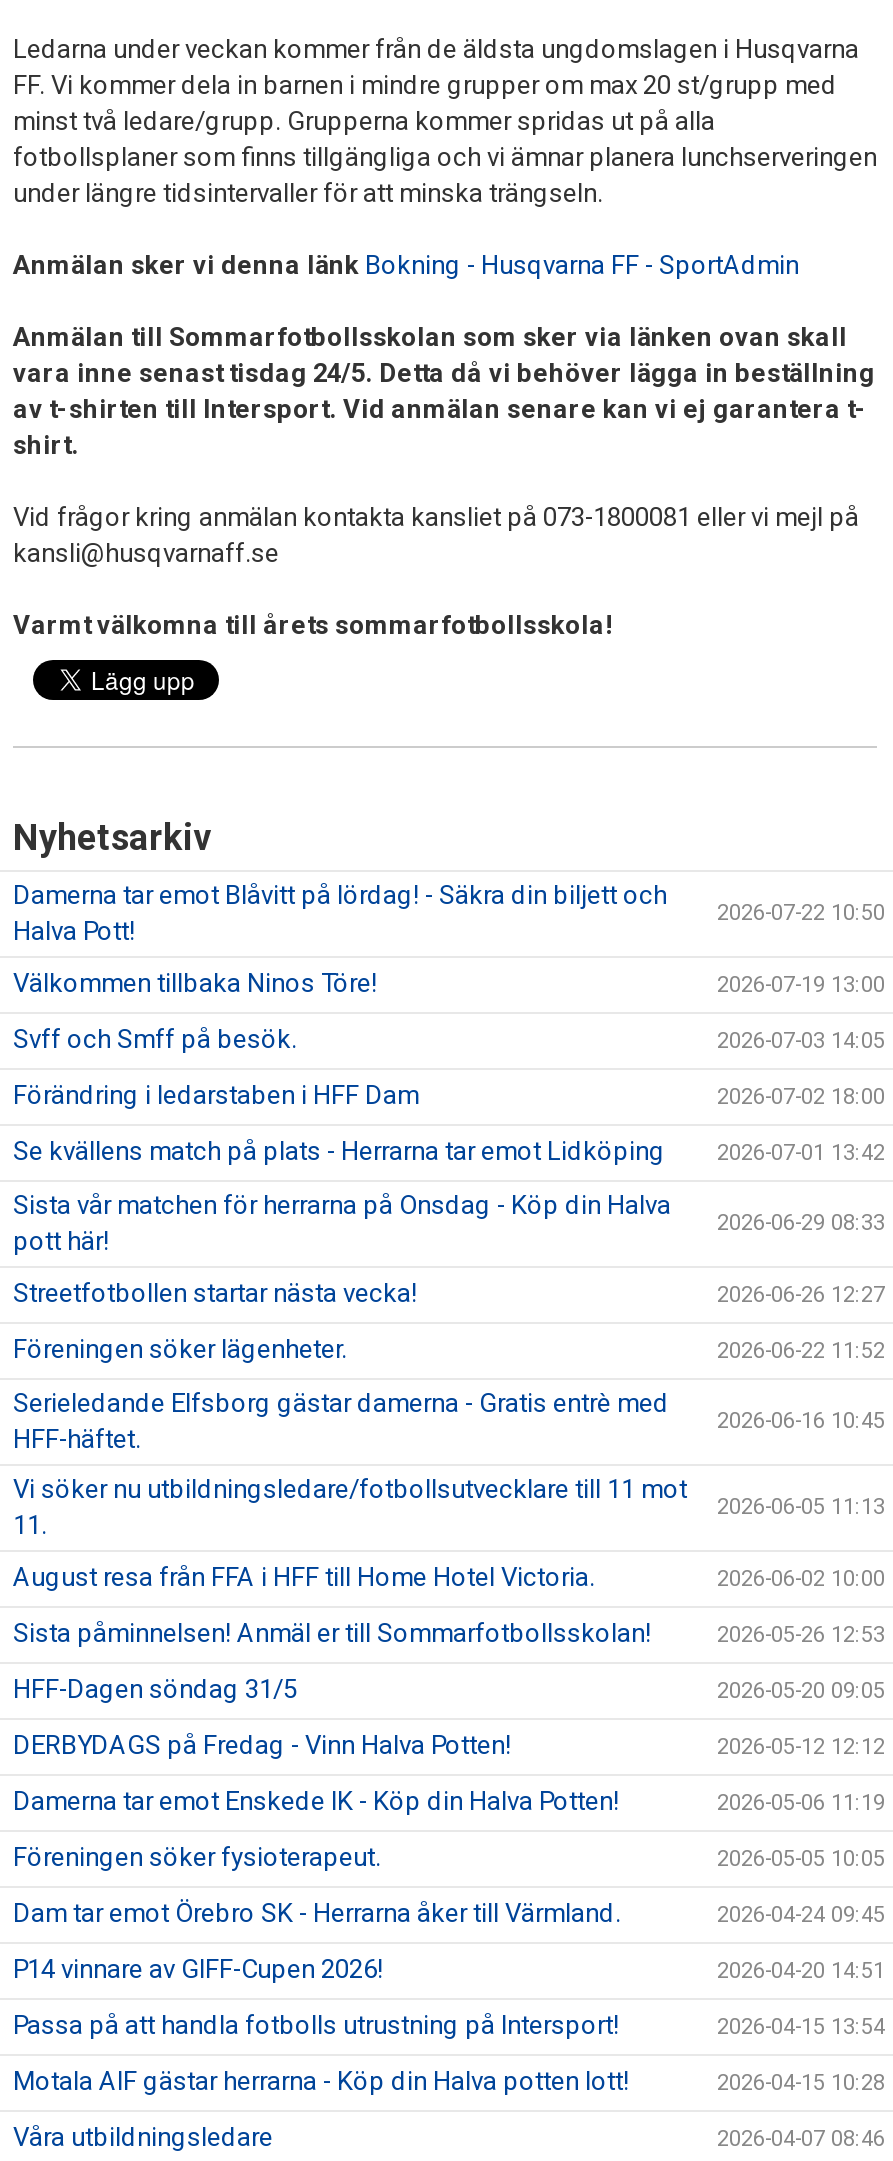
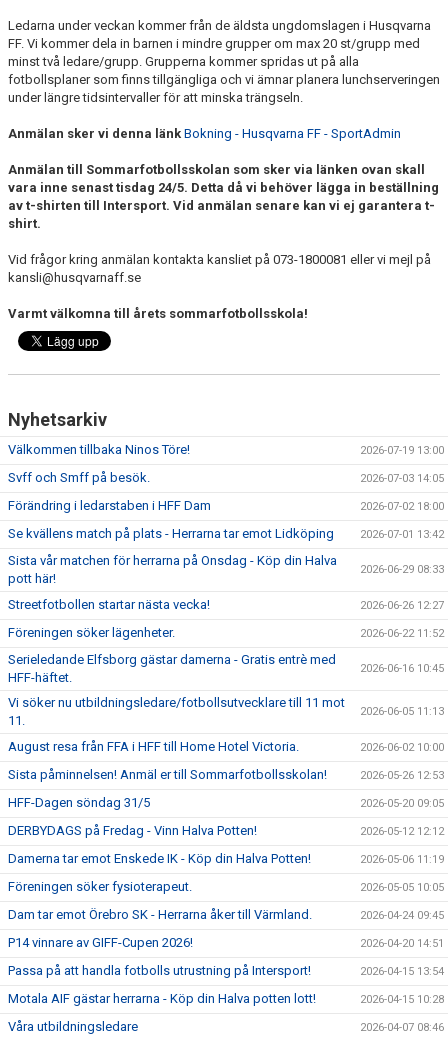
[13,880,667,946] Damerna tar emot Blåvitt på lördag! - Säkra din biljett och | Halva Pott! -> none
[717,900,885,926] 2026-07-22 10:50 -> none

